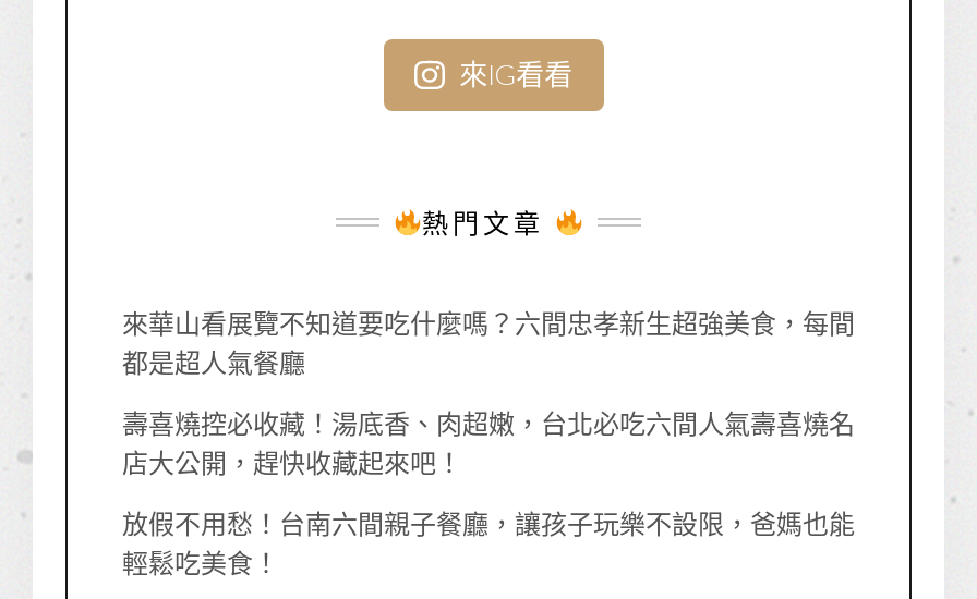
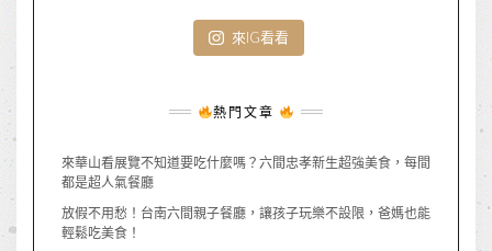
[122,407,855,479] 壽喜燒控必收藏！湯底香、肉超嫩，台北必吃六間人氣壽喜燒名 | 店大公開，趕快收藏起來吧！ -> none

